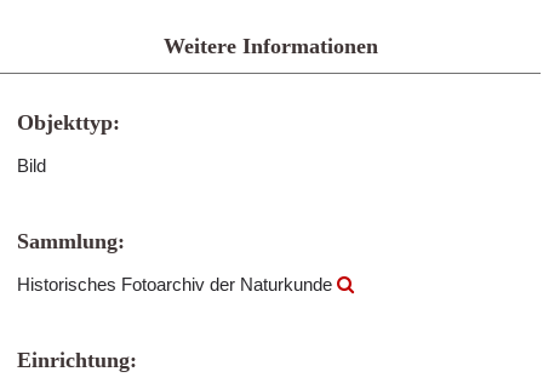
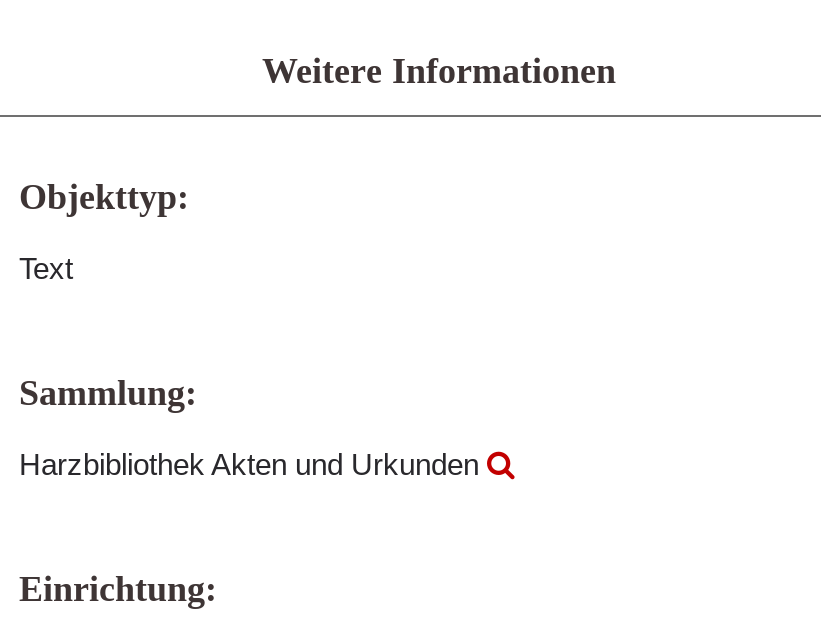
[17,155,46,176] Bild -> [19,251,73,285] Text
[17,274,337,295] Historisches Fotoarchiv der Naturkunde -> [19,447,487,481] Harzbibliothek Akten und Urkunden

